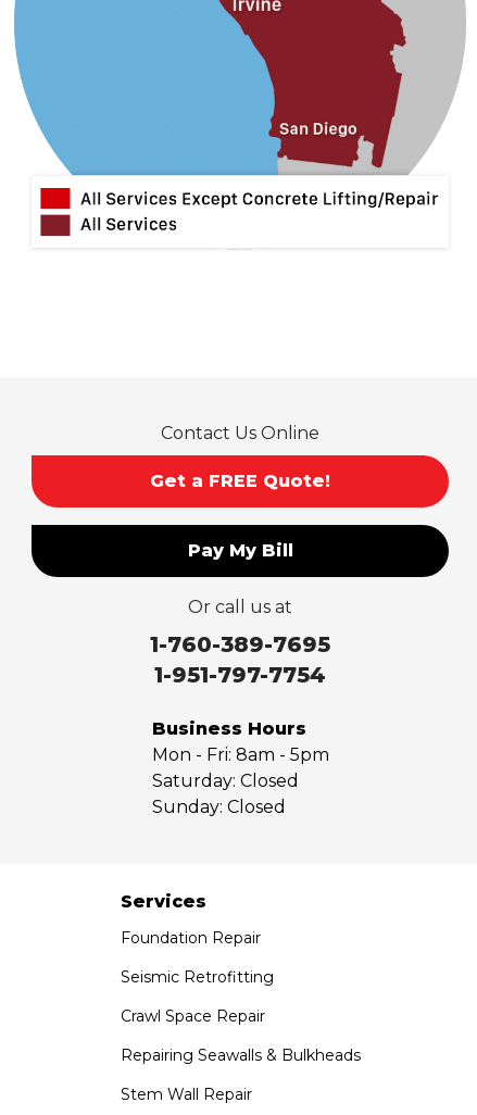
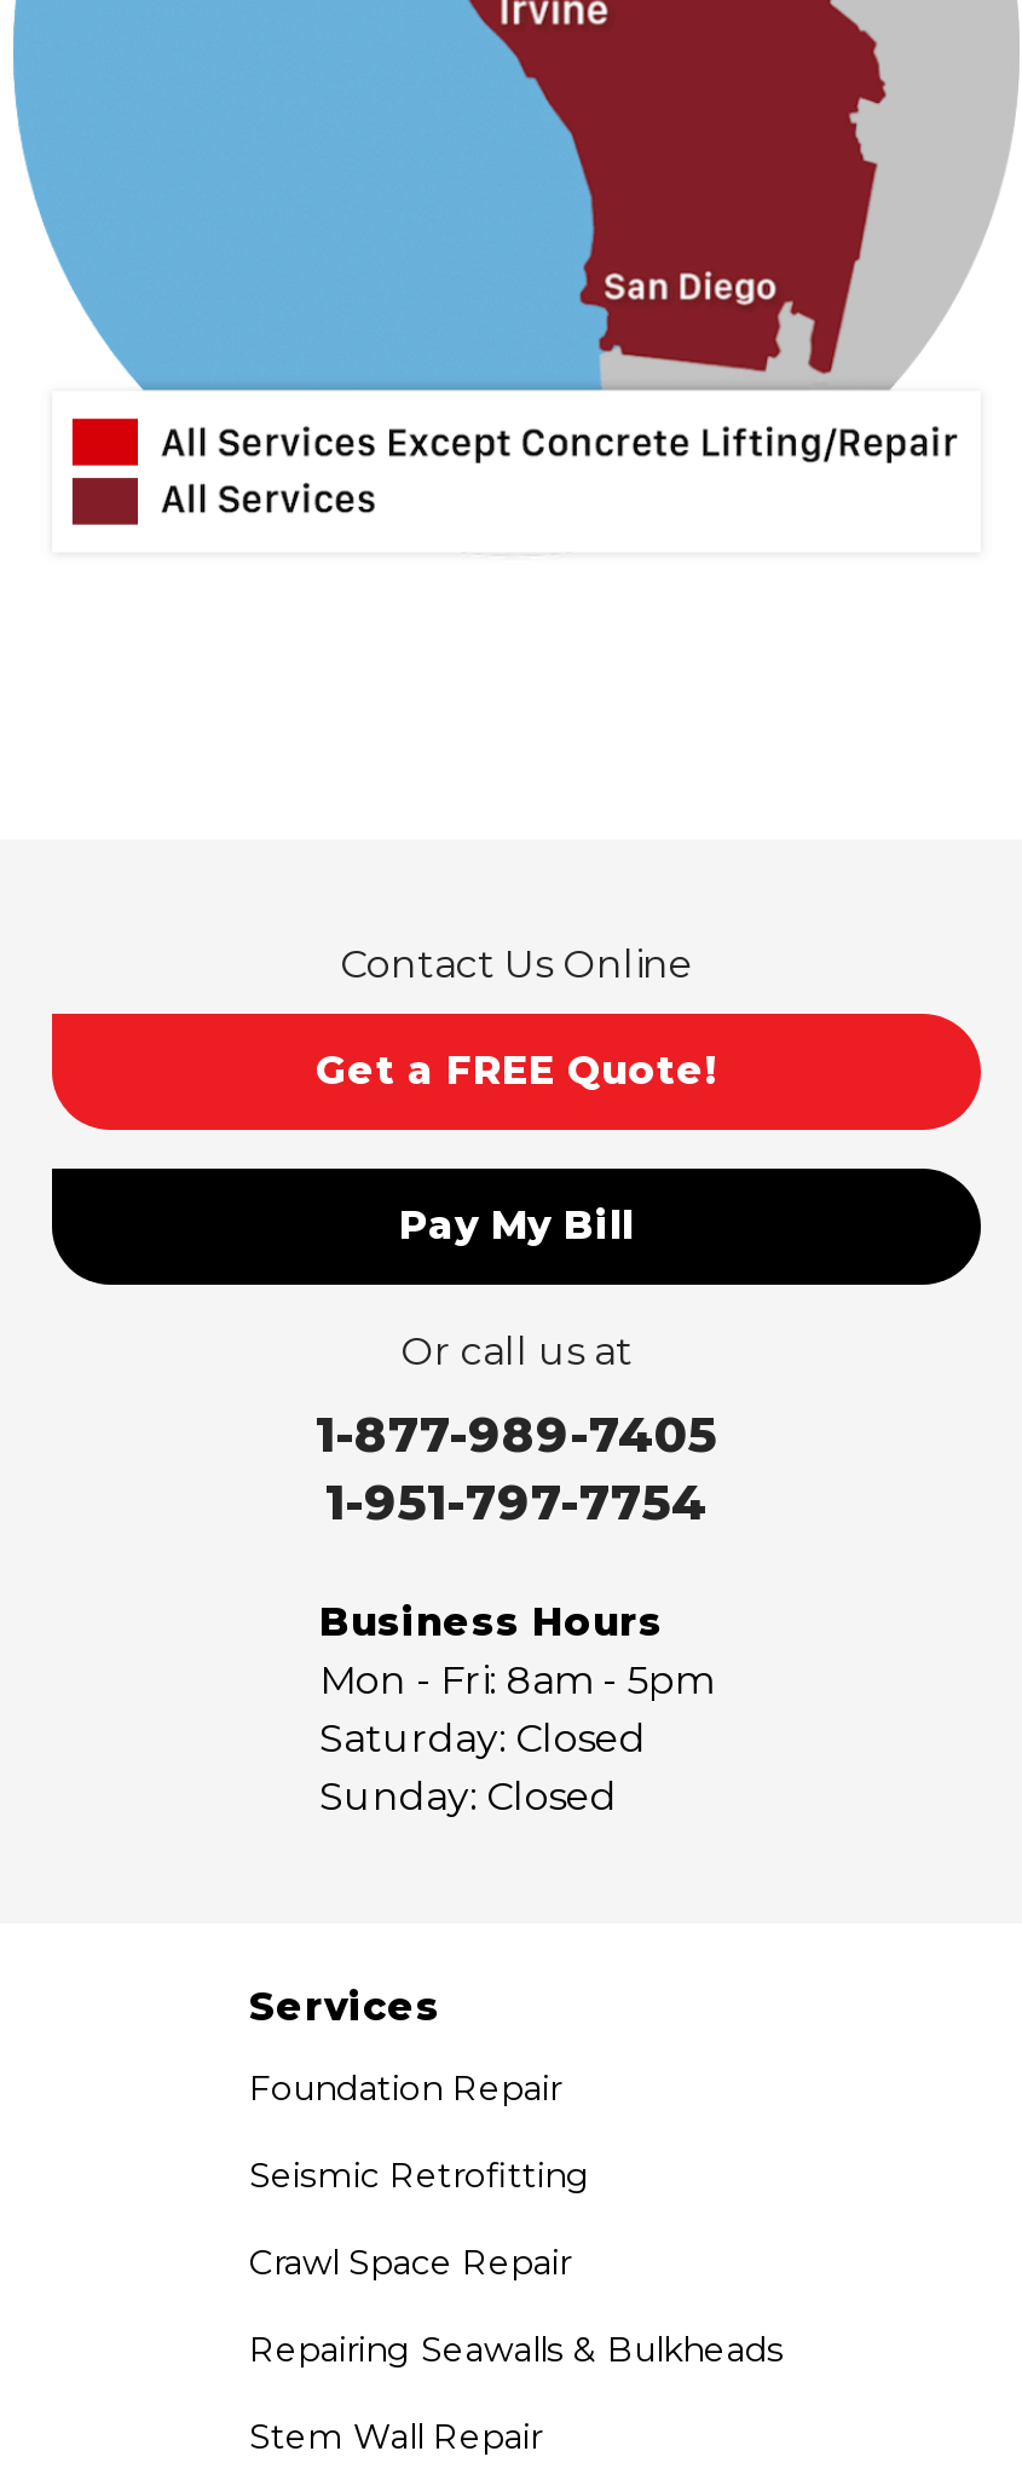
[150,631,330,657] 1-760-389-7695 -> [316,1405,717,1464] 1-877-989-7405

